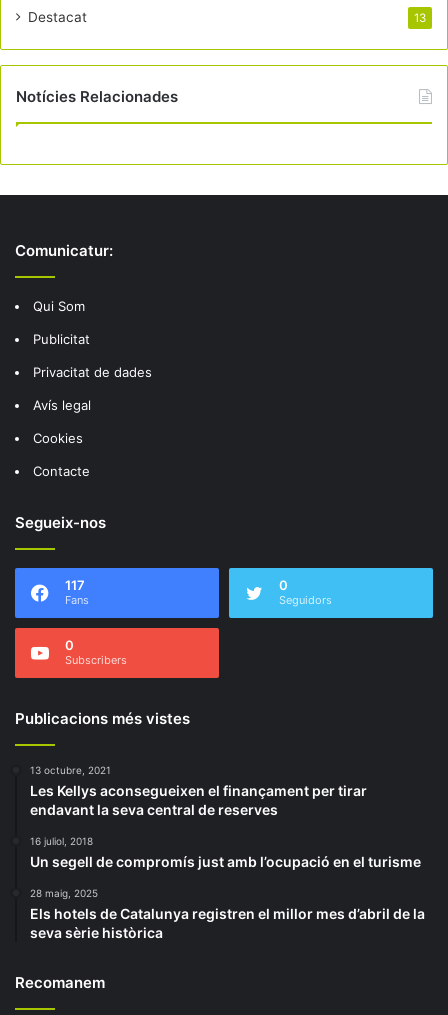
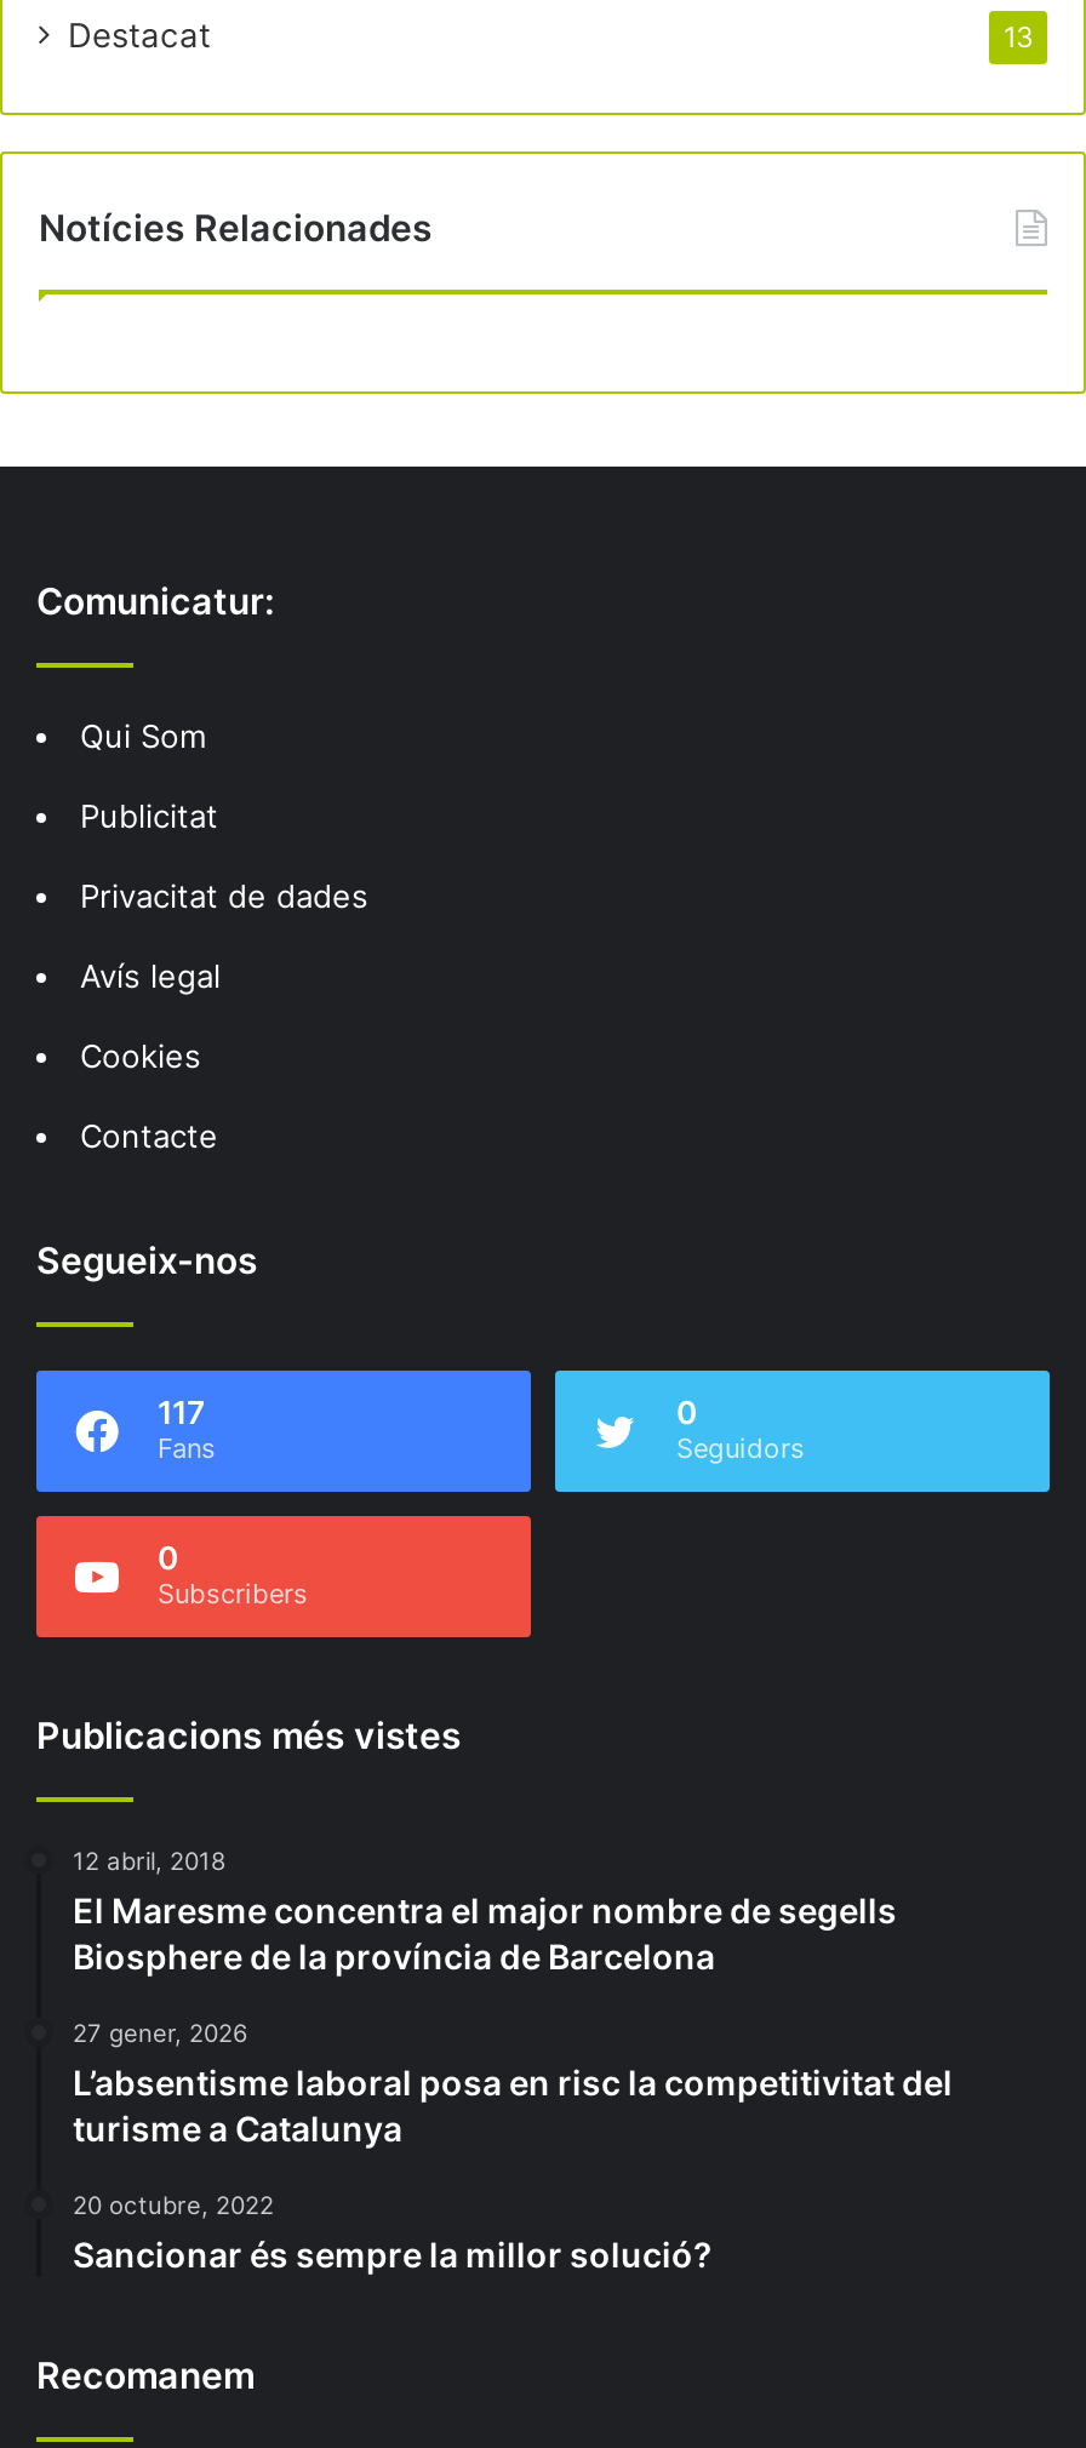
[30,764,367,818] 13 octubre, 2021 | Les Kellys aconsegueixen el finançament per tirar | endavant la seva central de reserves -> [73,1846,897,1977] 12 abril, 2018 | El Maresme concentra el major nombre de segells | Biosphere de la província de Barcelona
[30,835,421,870] 16 juliol, 2018 | Un segell de compromís just amb l’ocupació en el turisme -> [73,2019,953,2149] 27 gener, 2026 | L’absentisme laboral posa en risc la competitivitat del | turisme a Catalunya
[30,887,425,941] 28 maig, 2025 | Els hotels de Catalunya registren el millor mes d’abril de la | seva sèrie històrica -> [73,2191,713,2275] 20 octubre, 2022 | Sancionar és sempre la millor solució?

